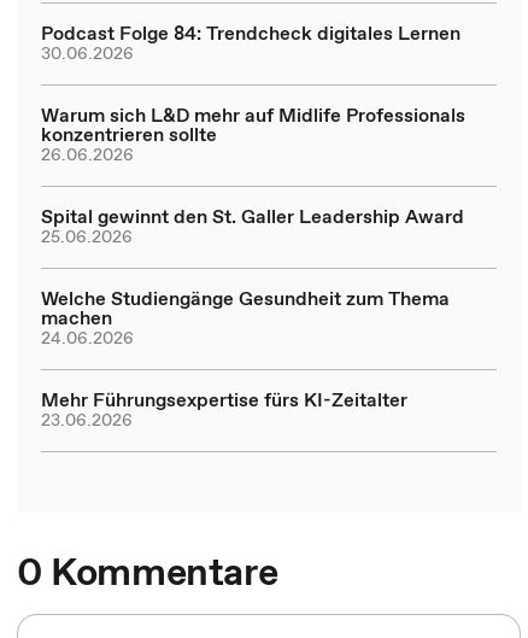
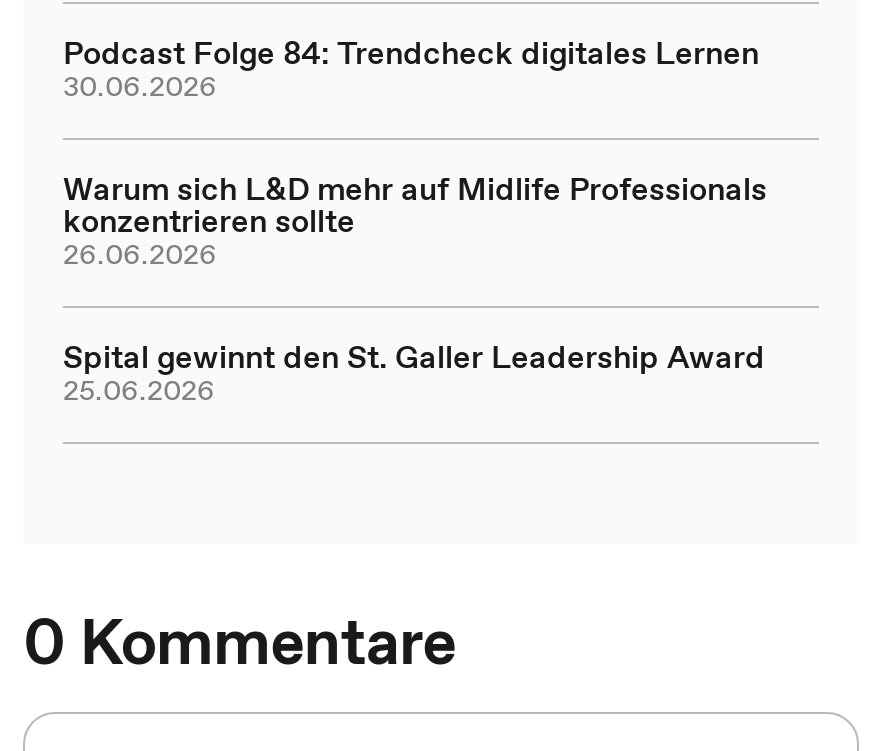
[41,285,450,432] Welche Studiengänge Gesundheit zum Thema | machen | 24.06.2026 | Mehr Führungsexpertise fürs KI-Zeitalter | 23.06.2026 -> none

